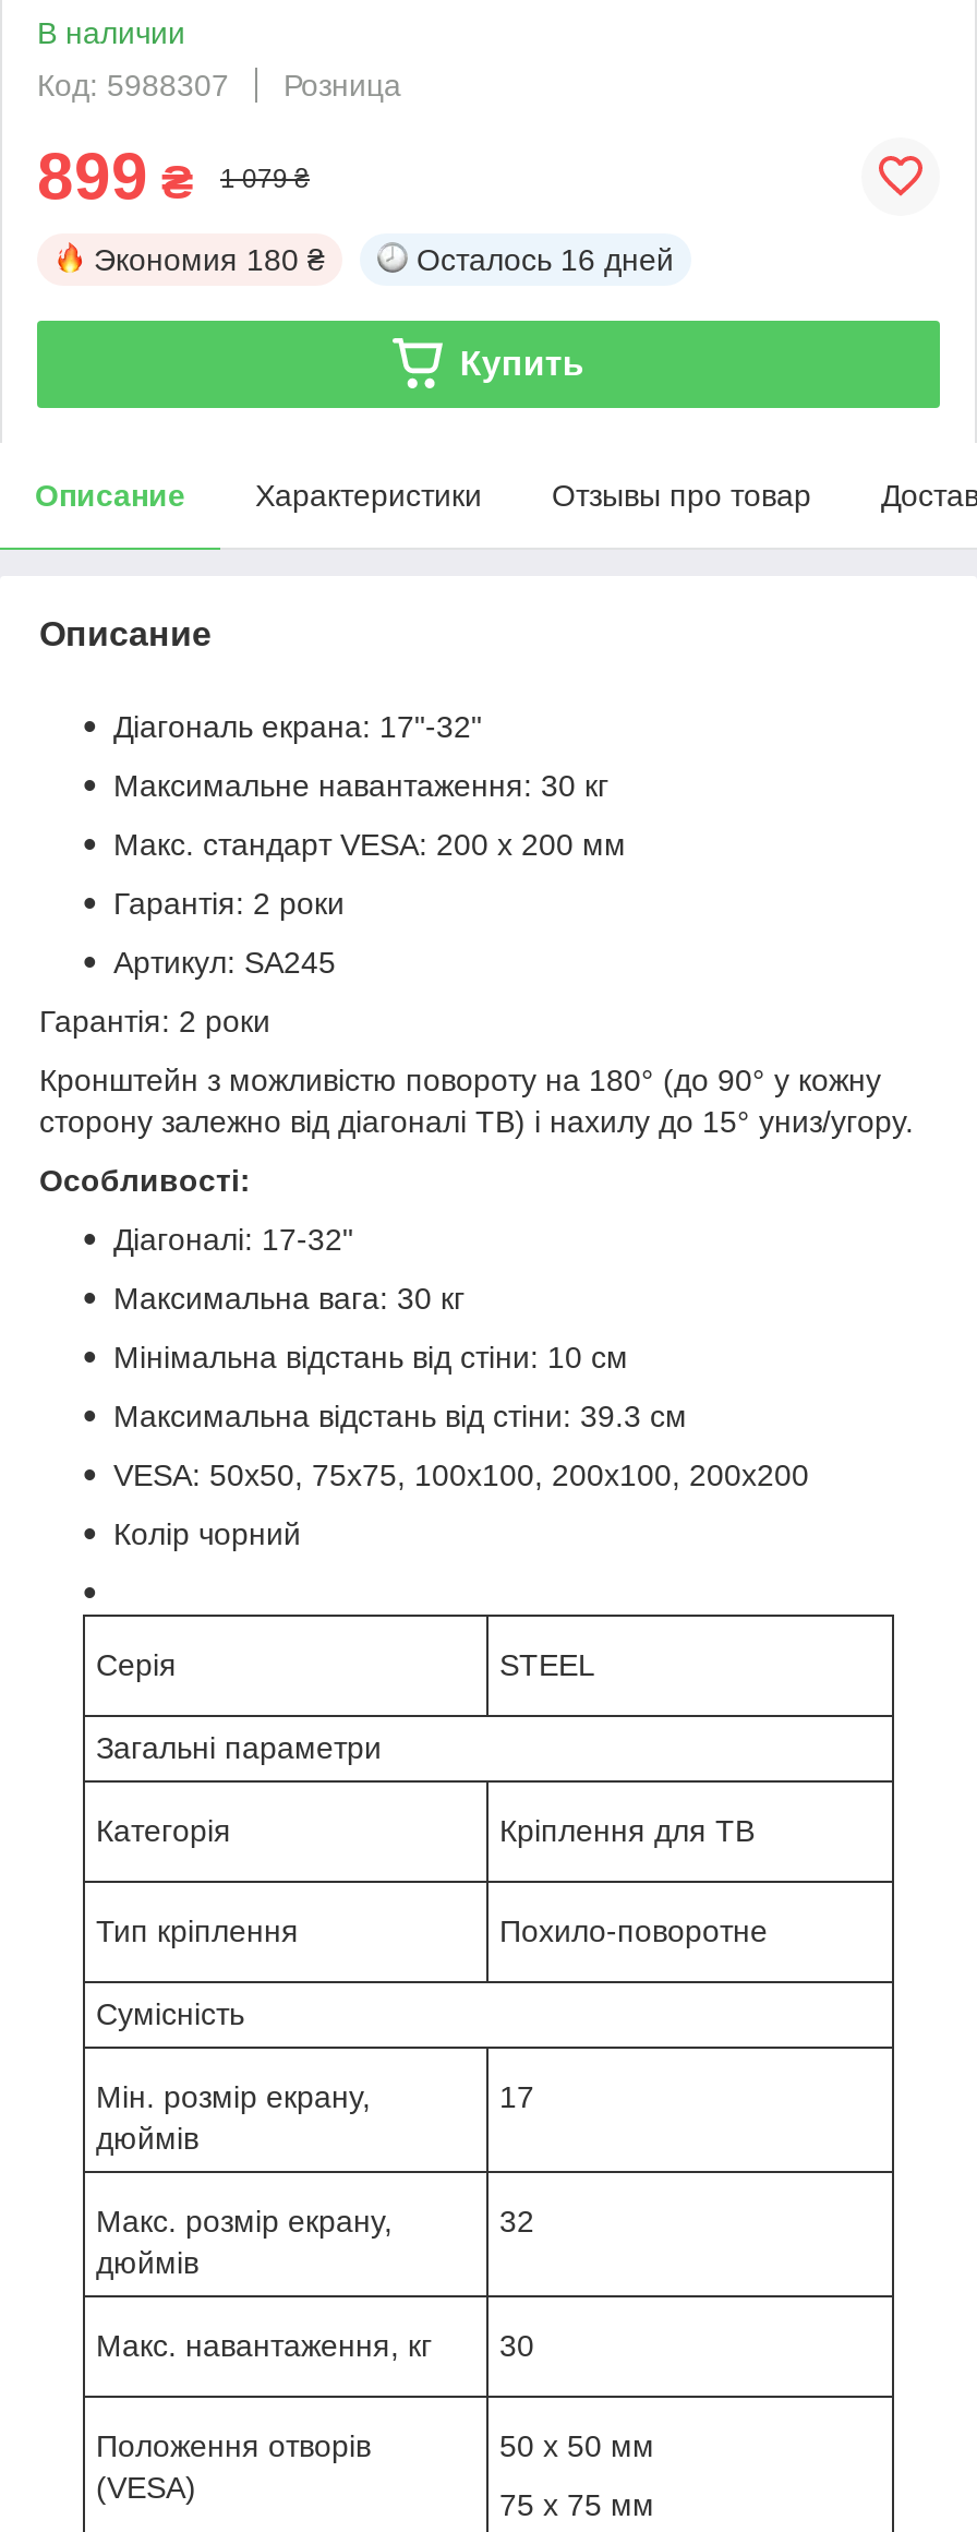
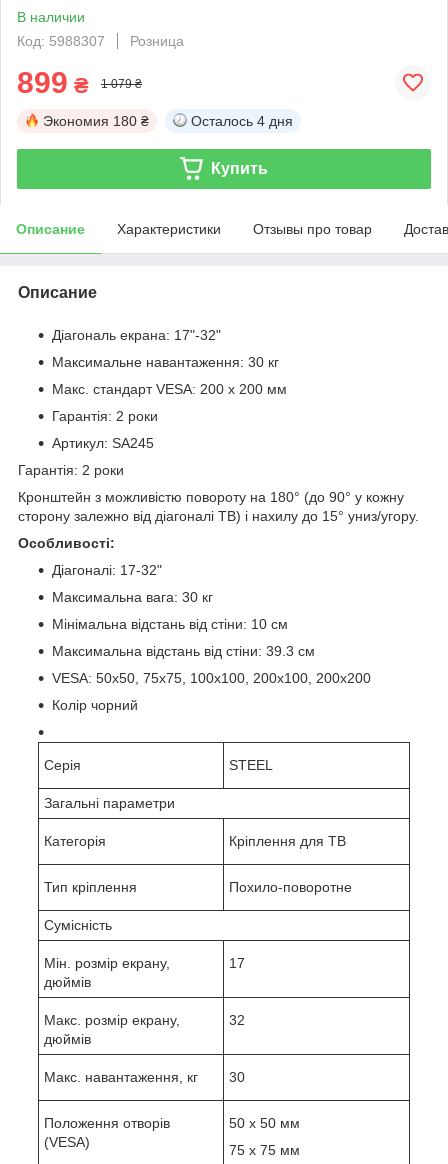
[417,242,674,277] Осталось 16 дней -> [191,113,293,129] Осталось 4 дня

